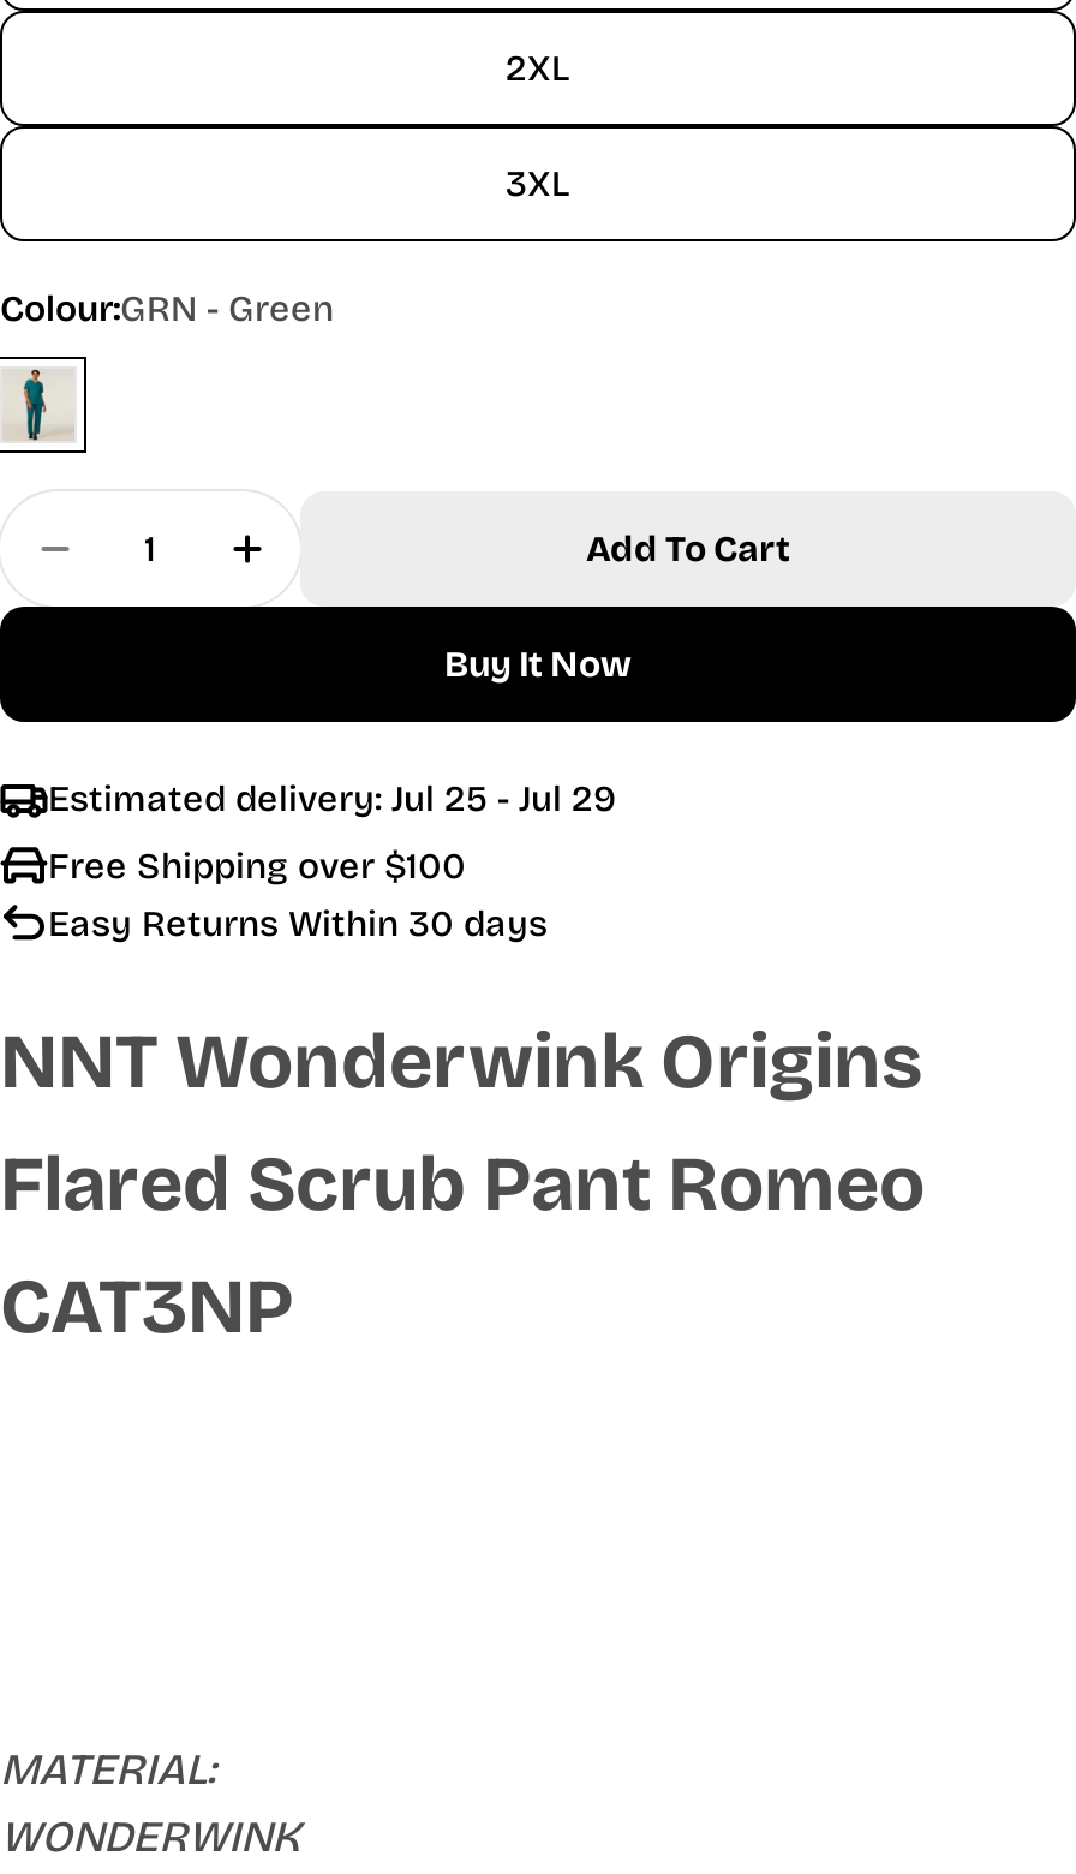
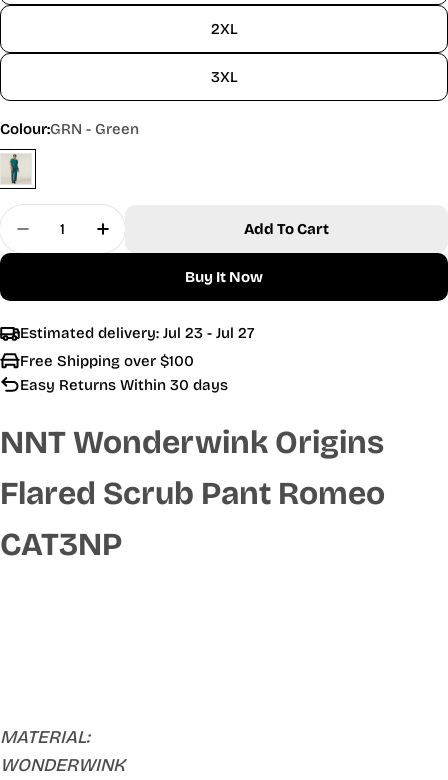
[48,778,617,822] Estimated delivery: Jul 25 - Jul 29 -> [20,324,254,342] Estimated delivery: Jul 23 - Jul 27

